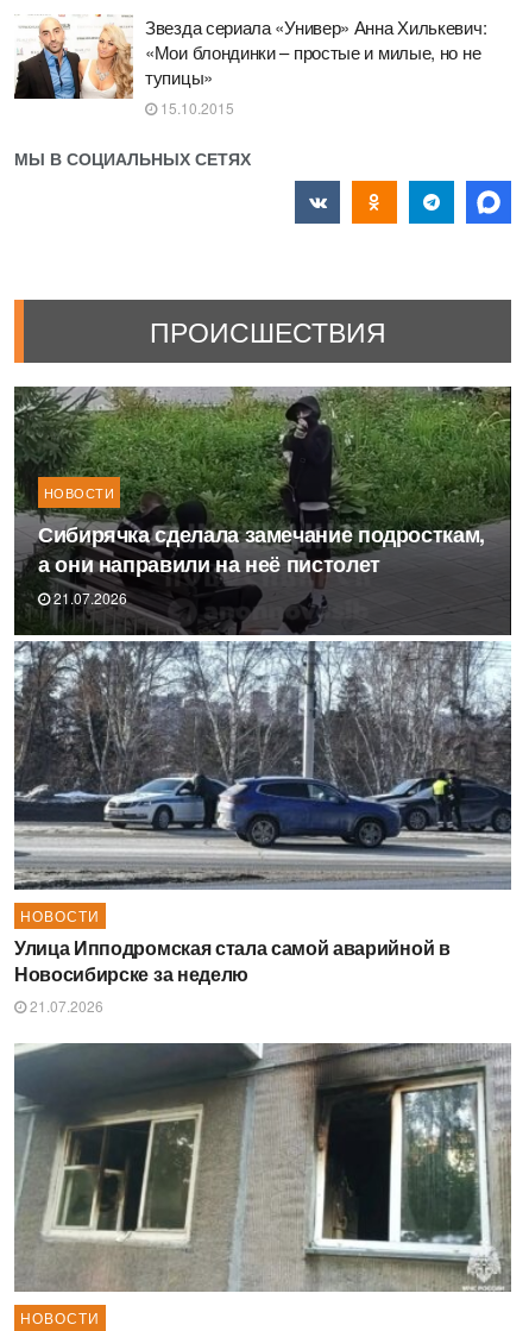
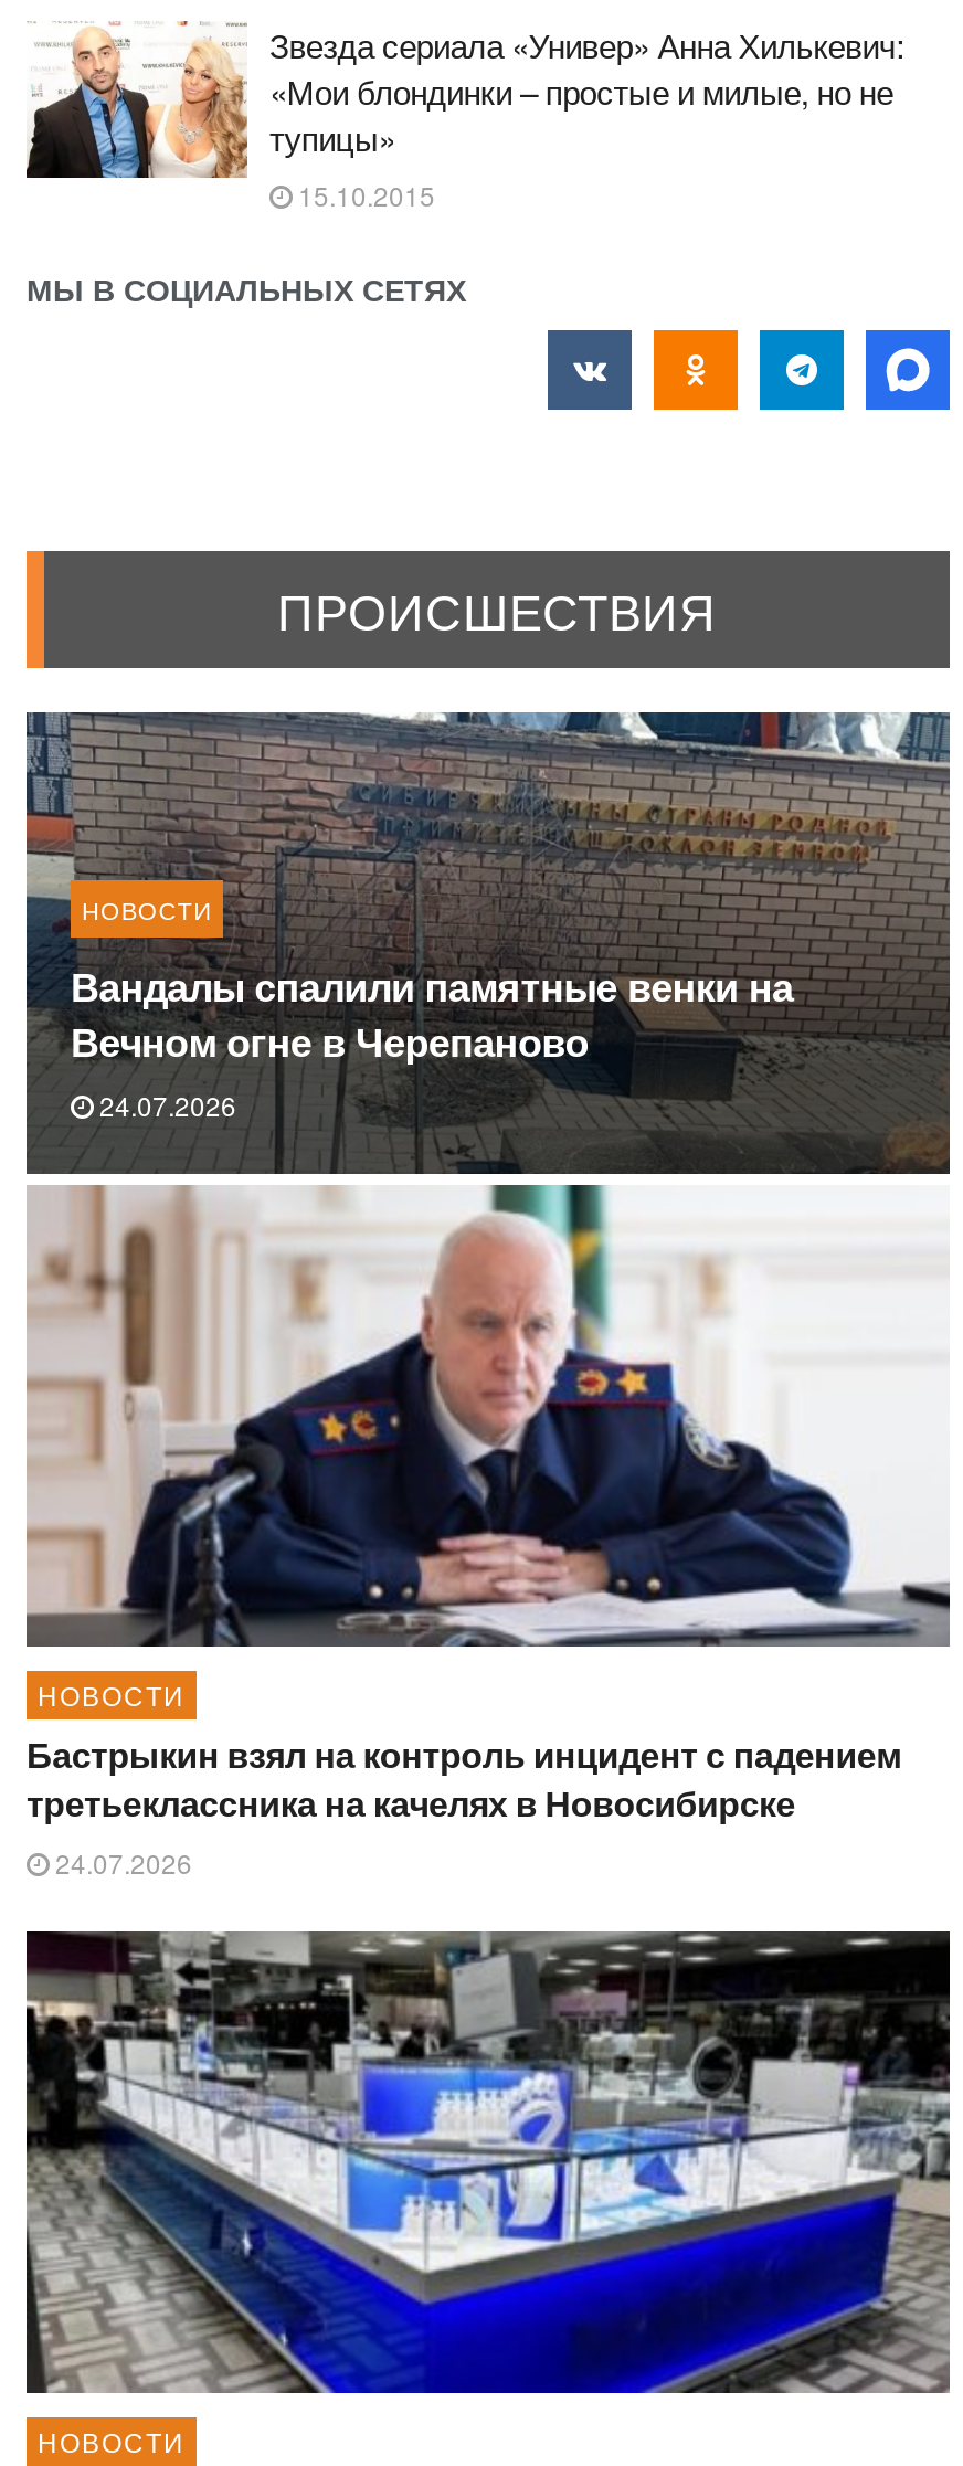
[13,385,512,891] [image] | Сибирячка сделала замечание подросткам, | а они направили на неё пистолет | 21.07.2026 -> [24,710,952,1649] [image] | Вандалы спалили памятные венки на | Вечном огне в Черепаново | 24.07.2026
[14,933,450,1015] Улица Ипподромская стала самой аварийной в | Новосибирске за неделю | 21.07.2026 -> [27,1727,902,1880] Бастрыкин взял на контроль инцидент с падением | третьеклассника на качелях в Новосибирске | 24.07.2026
[13,1043,511,1293] [image] -> [24,1929,950,2395] [image]

